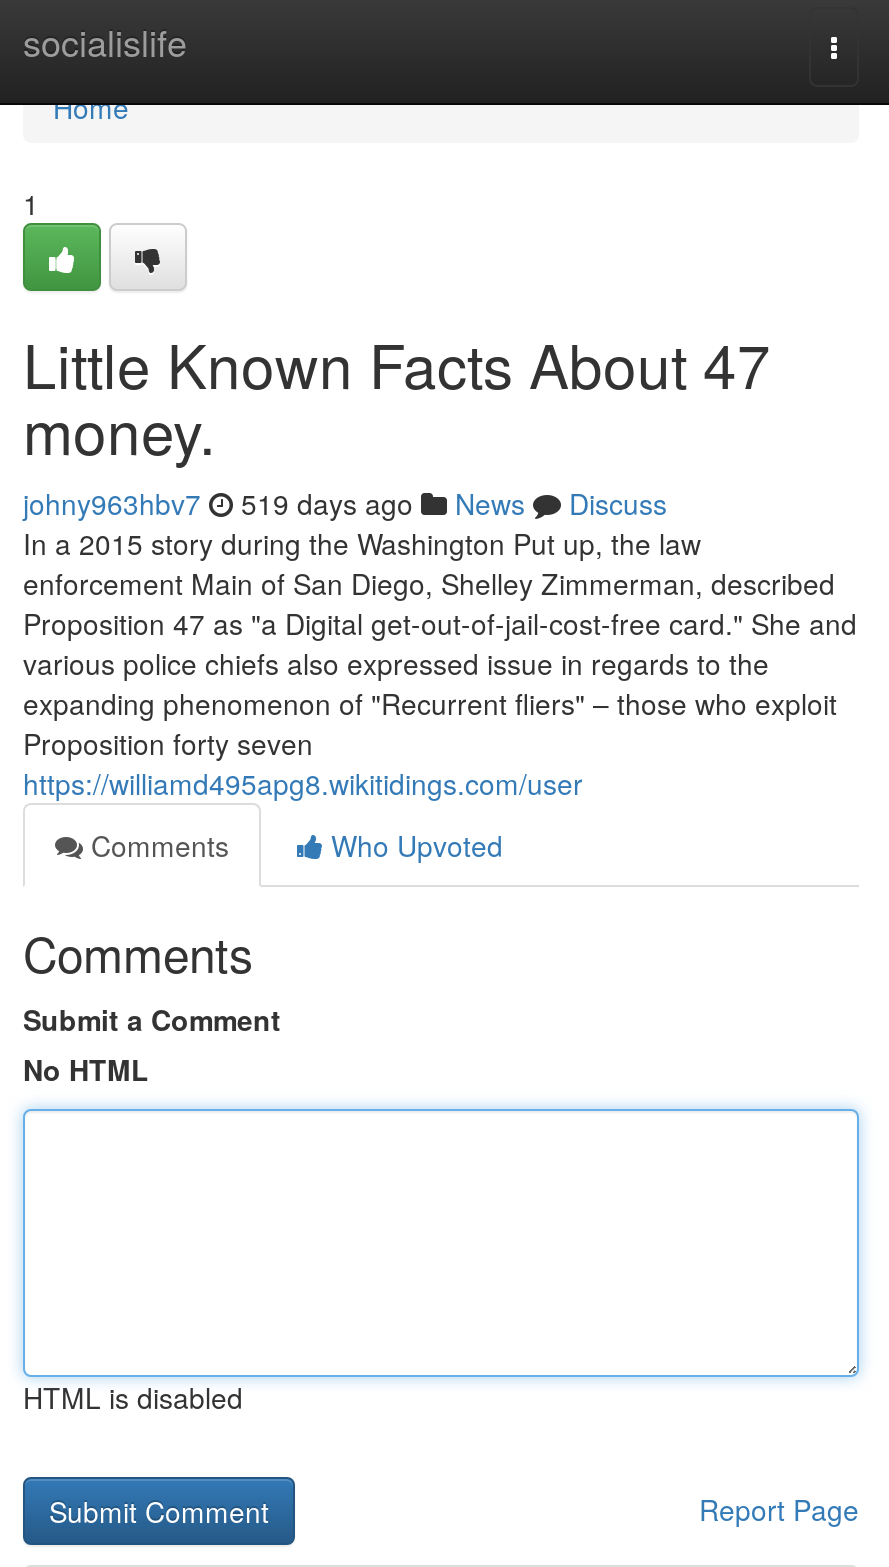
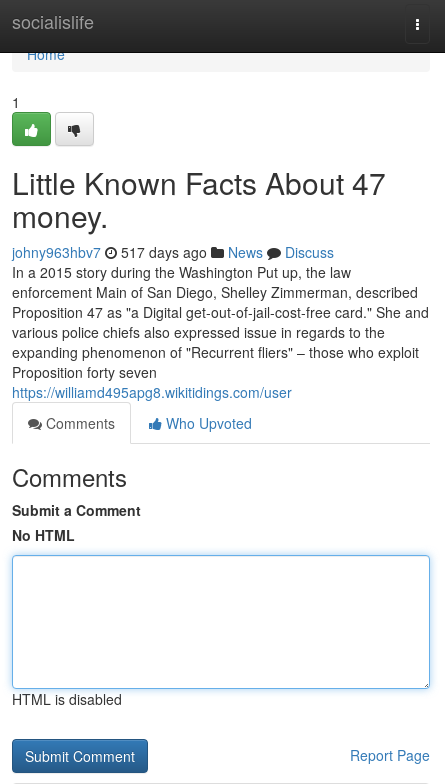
[23,483,667,523] johny963hbv7 519 days ago News Discuss -> [12,242,334,262] johny963hbv7 517 days ago News Discuss

